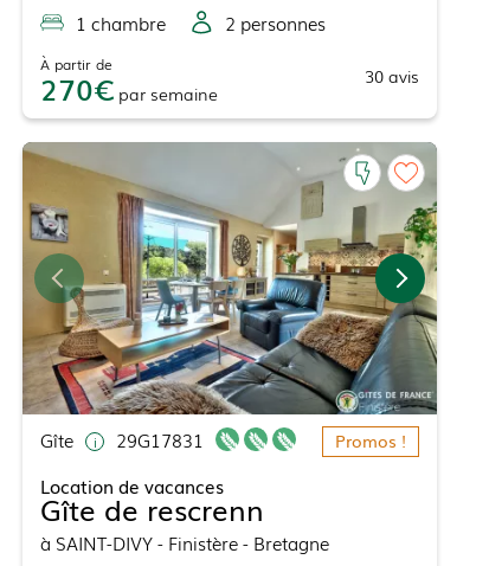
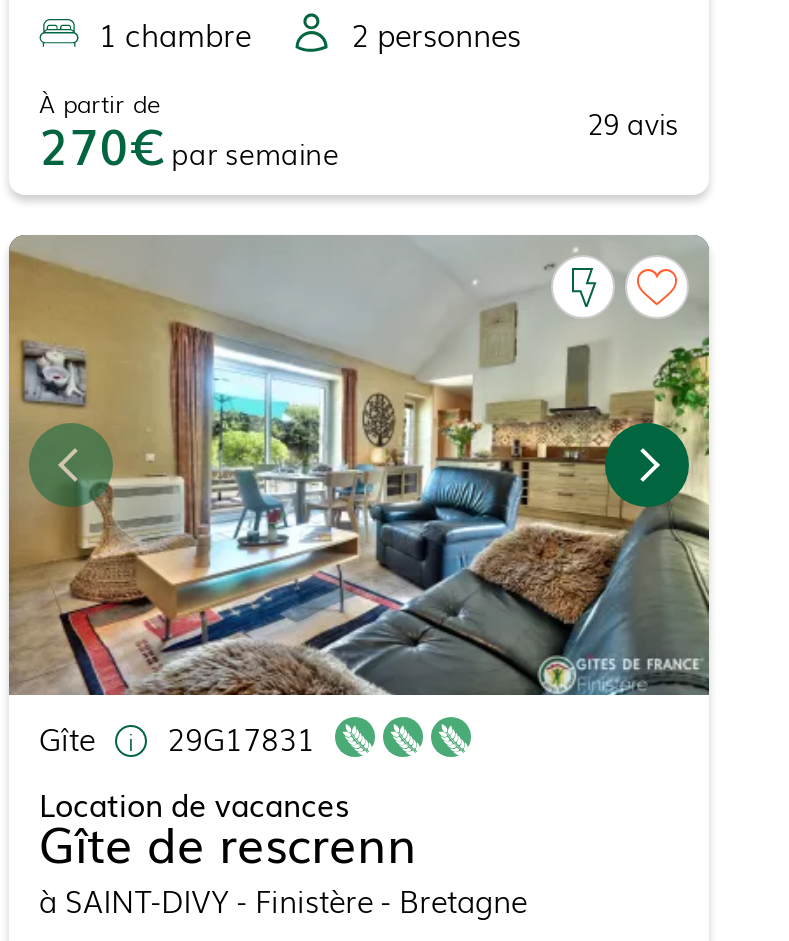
[365,64,419,88] 30 avis -> [587,104,679,144] 29 avis
[335,429,406,452] Promos ! -> none

